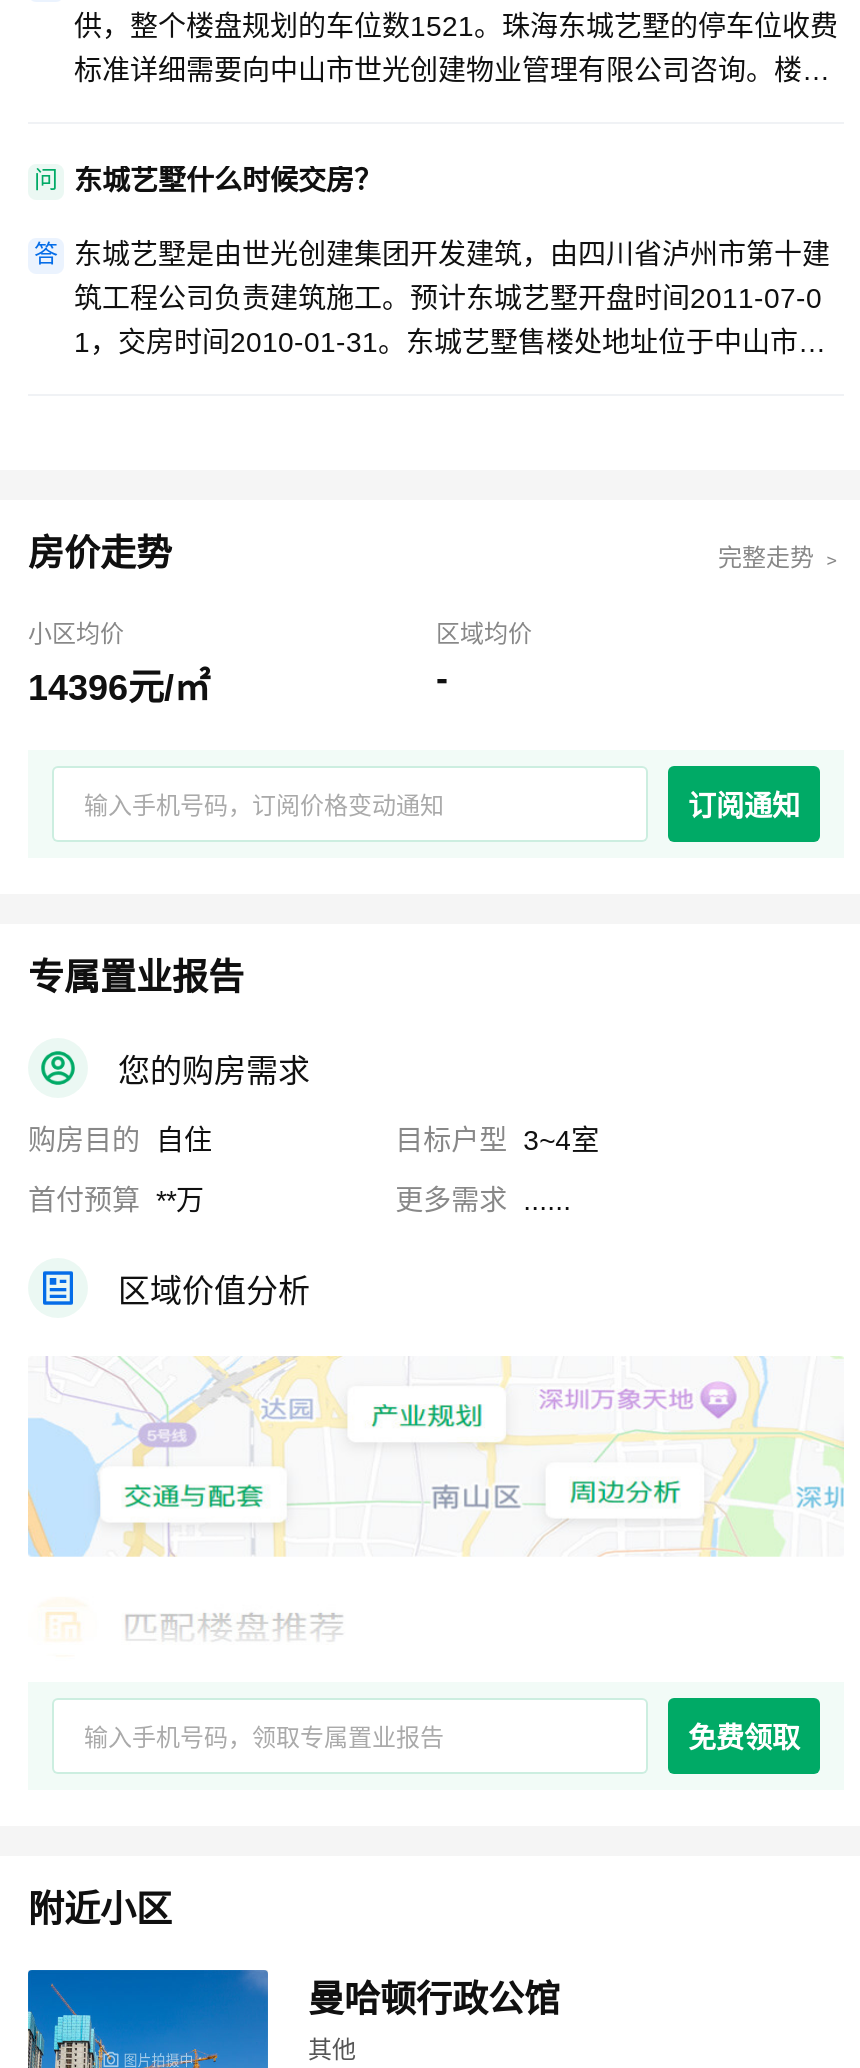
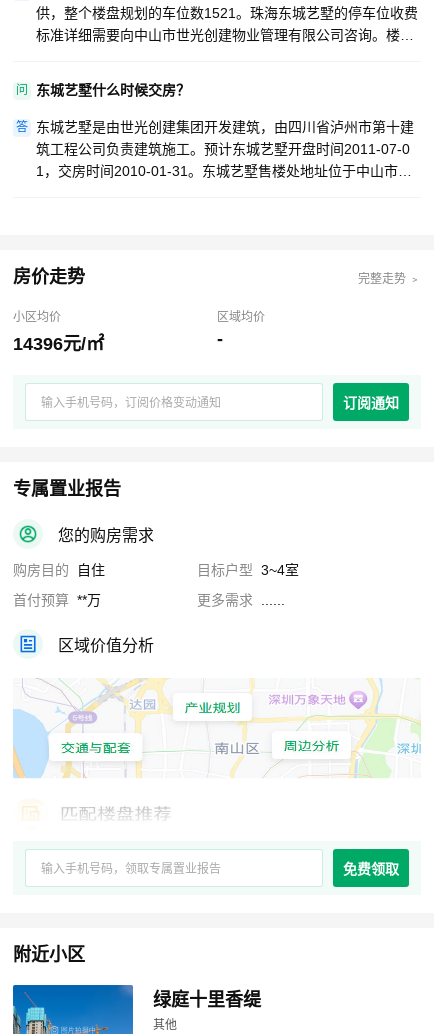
[308,1979,560,2019] 曼哈顿行政公馆 -> [153,989,261,1009] 绿庭十里香缇

